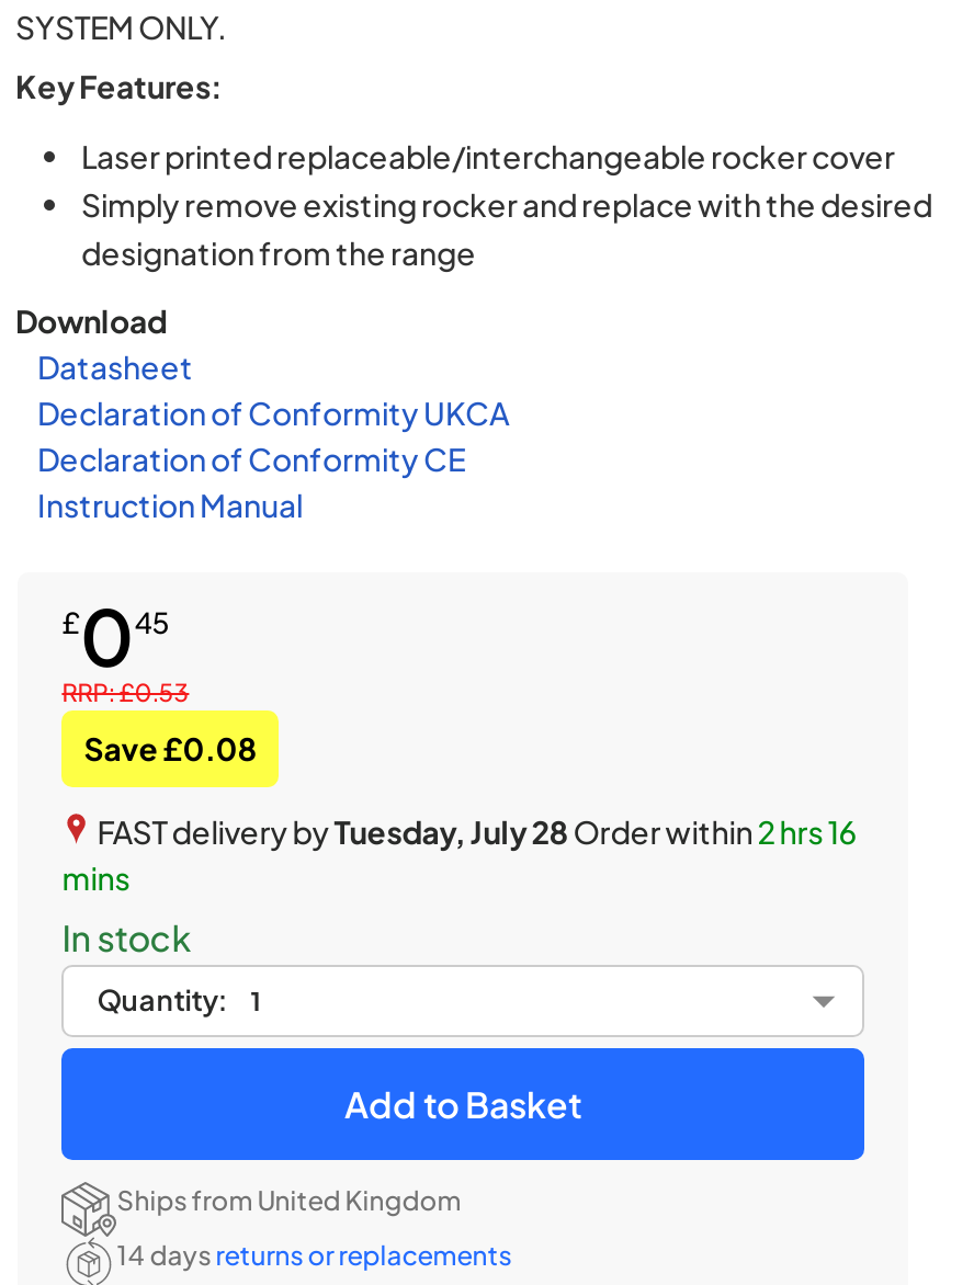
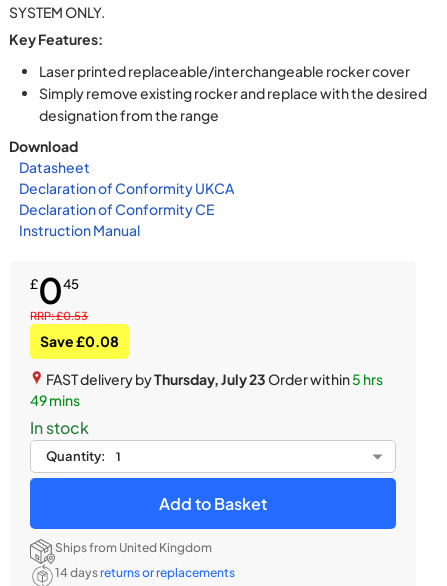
[62,810,856,896] FAST delivery byTuesday, July 28 Order within 2 hrs 16 | mins -> [30,369,383,408] FAST delivery byThursday, July 23 Order within 5 hrs | 49 mins

